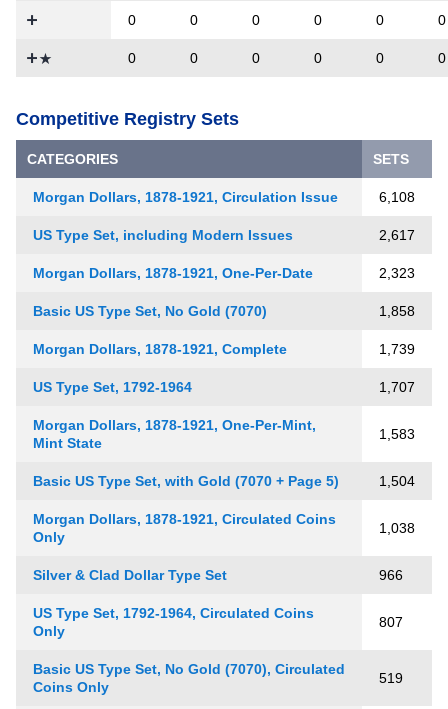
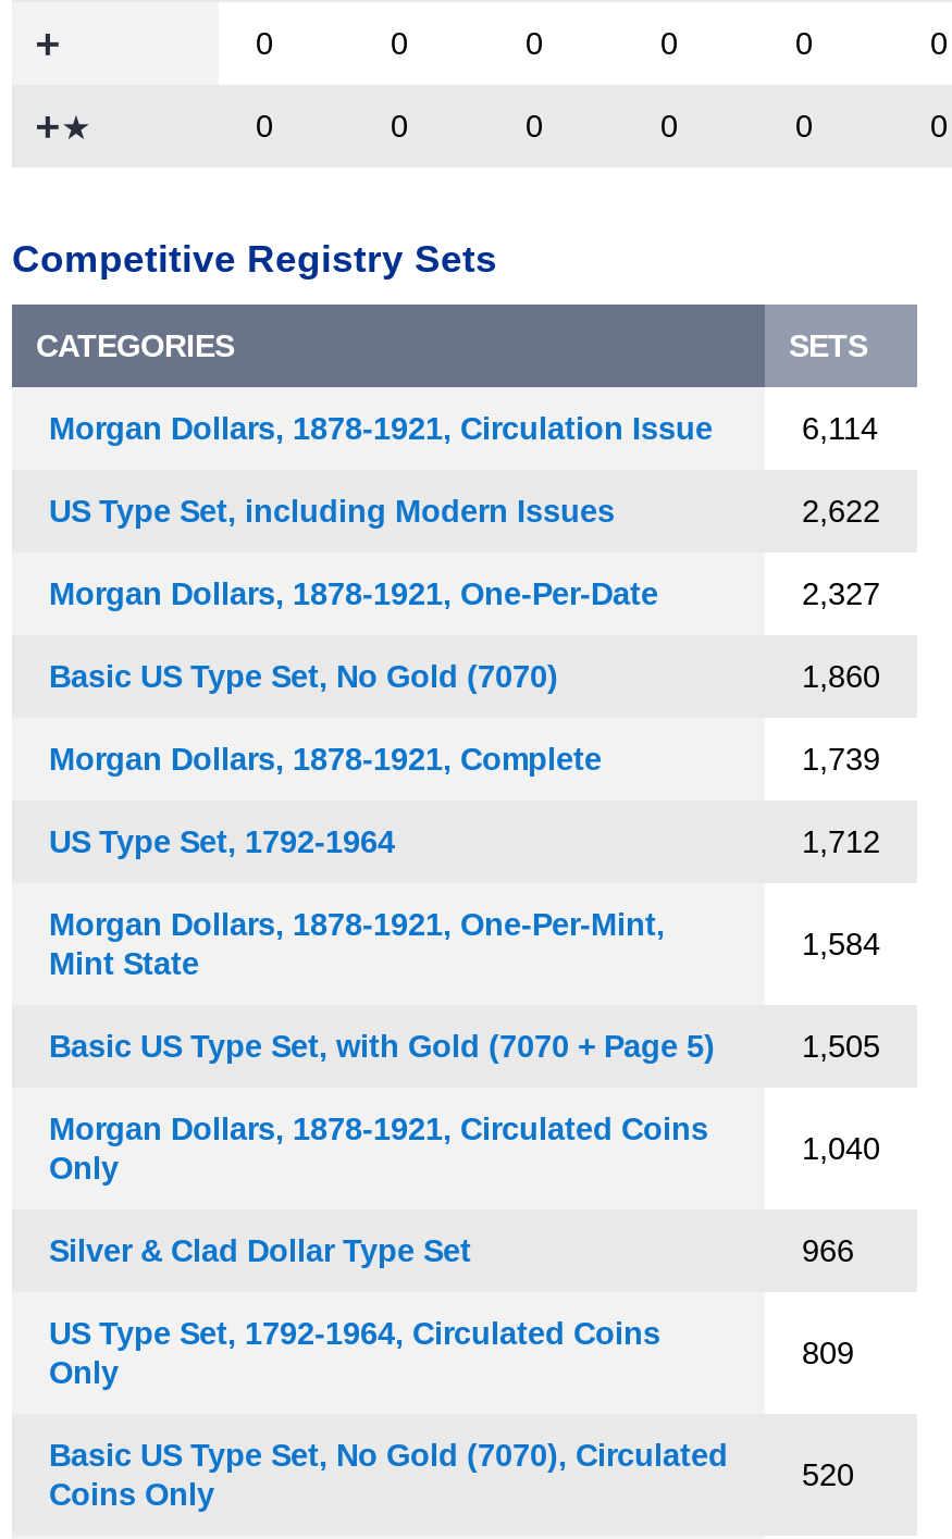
[379,188,415,204] 6,108 -> [802,410,878,445] 6,114
[379,226,415,242] 2,617 -> [802,493,880,528] 2,622
[379,264,415,280] 2,323 -> [802,575,880,610] 2,327
[379,302,415,318] 1,858 -> [802,658,880,693] 1,860
[379,378,415,394] 1,707 -> [802,823,880,858] 1,712
[379,425,415,441] 1,583 -> [802,926,880,960] 1,584
[379,472,415,488] 1,504 -> [802,1028,880,1063] 1,505
[379,519,415,535] 1,038 -> [802,1130,880,1165] 1,040
[379,613,403,629] 807 -> [802,1335,854,1369] 809
[379,669,403,685] 519 -> [802,1456,854,1491] 520

